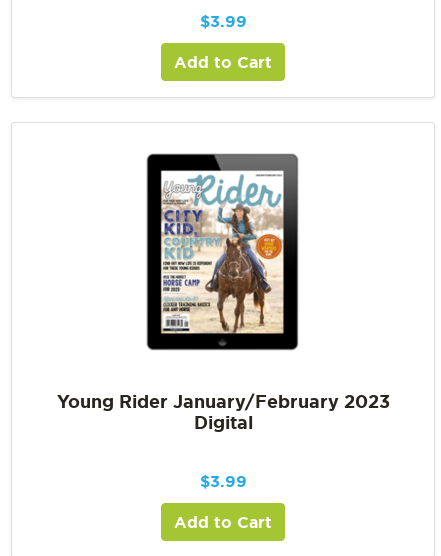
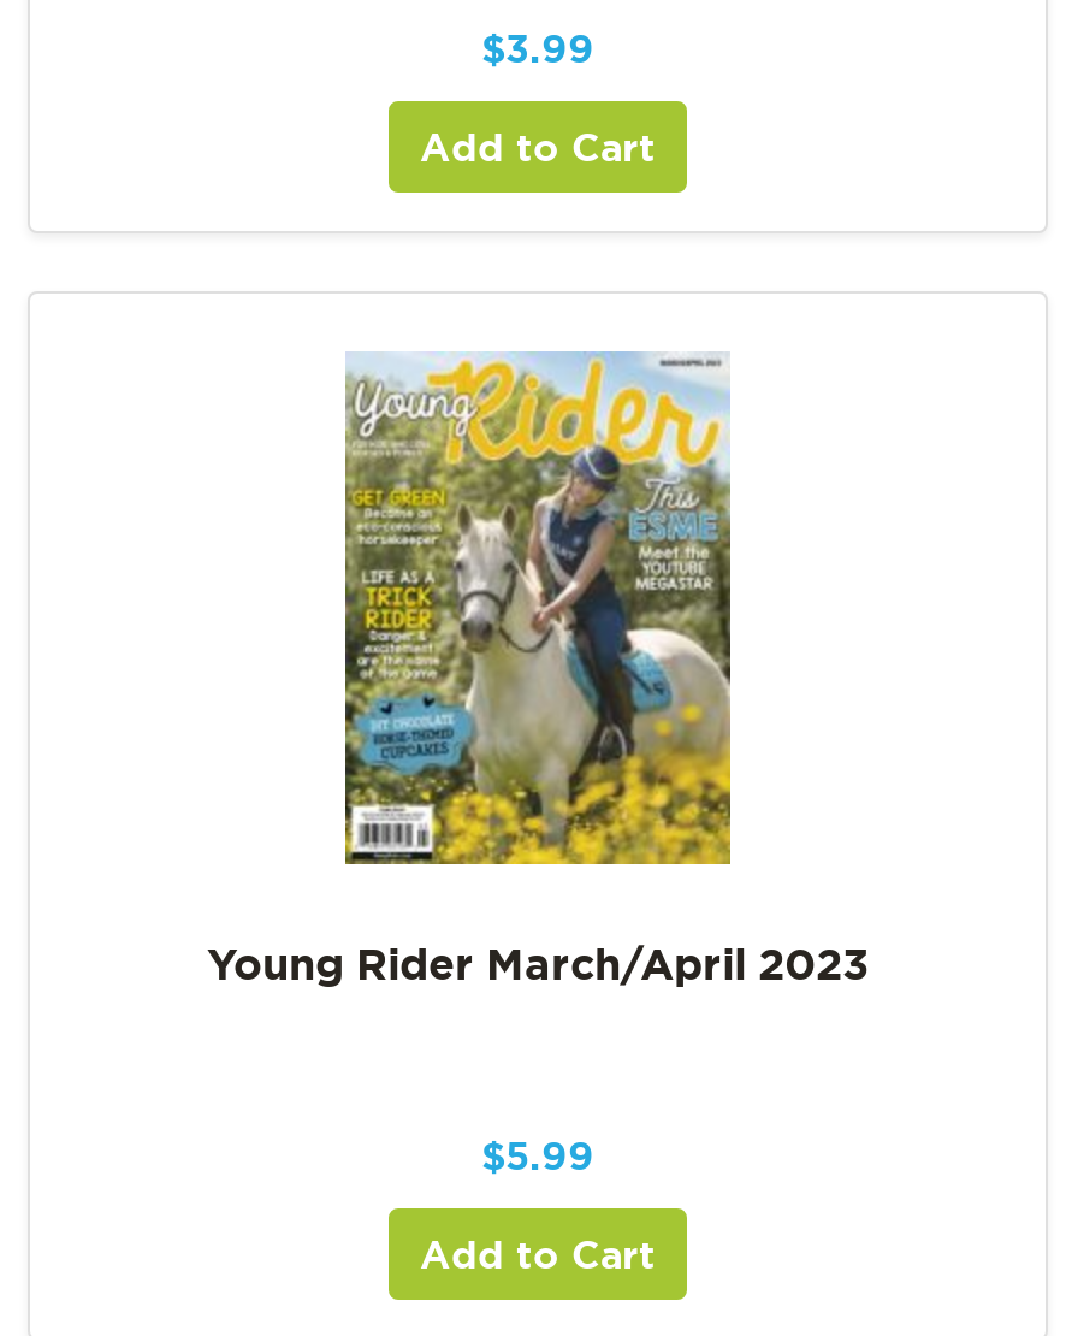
[56,148,389,432] [image] | Young Rider January/February 2023 | Digital -> [207,349,869,987] [image] | Young Rider March/April 2023
[199,472,246,490] $3.99 -> [481,1134,594,1177] $5.99

